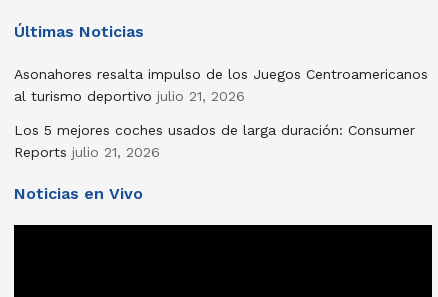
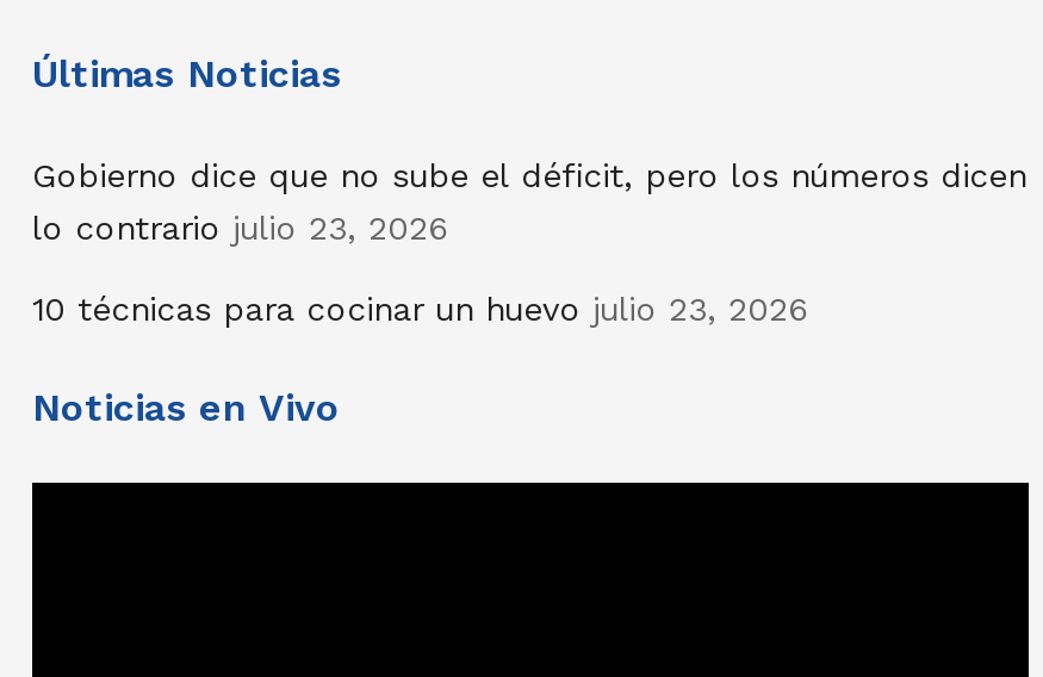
[14,66,428,104] Asonahores resalta impulso de los Juegos Centroamericanos | al turismo deportivo julio 21, 2026 -> [32,156,1026,246] Gobierno dice que no sube el déficit, pero los números dicen | lo contrario julio 23, 2026
[14,122,415,160] Los 5 mejores coches usados de larga duración: Consumer | Reports julio 21, 2026 -> [32,289,809,327] 10 técnicas para cocinar un huevo julio 23, 2026

